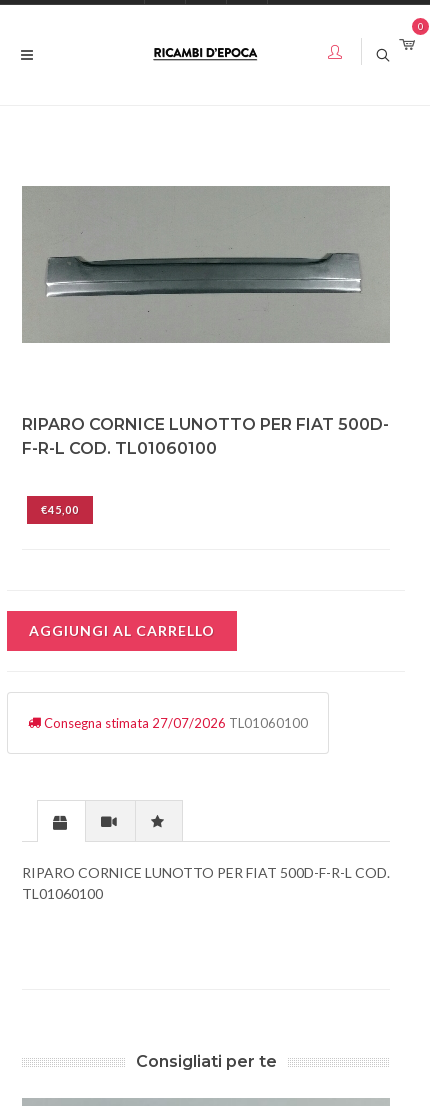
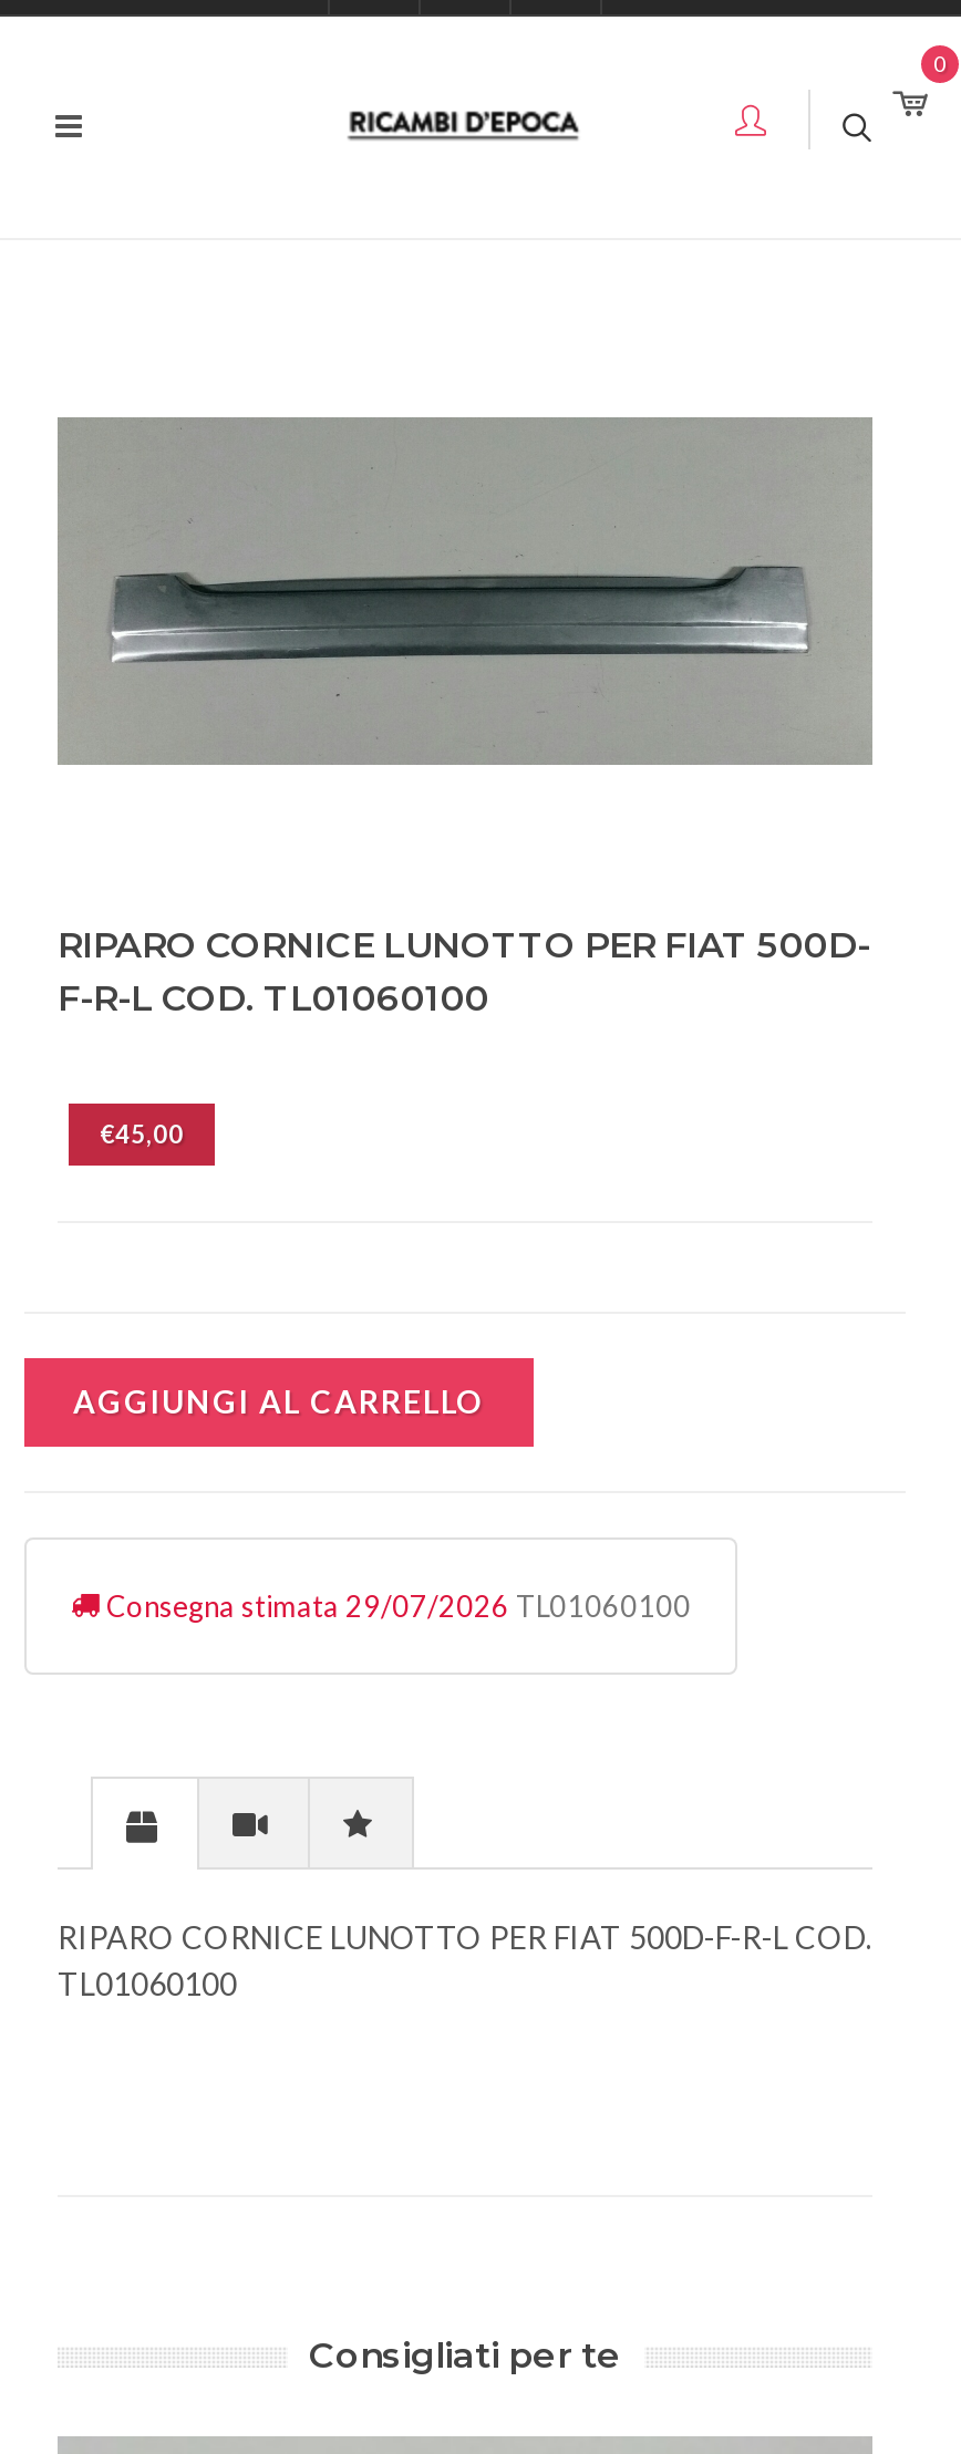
[41,715,308,731] Consegna stimata 27/07/2026 TL01060100 -> [100,1589,691,1625] Consegna stimata 29/07/2026 TL01060100

